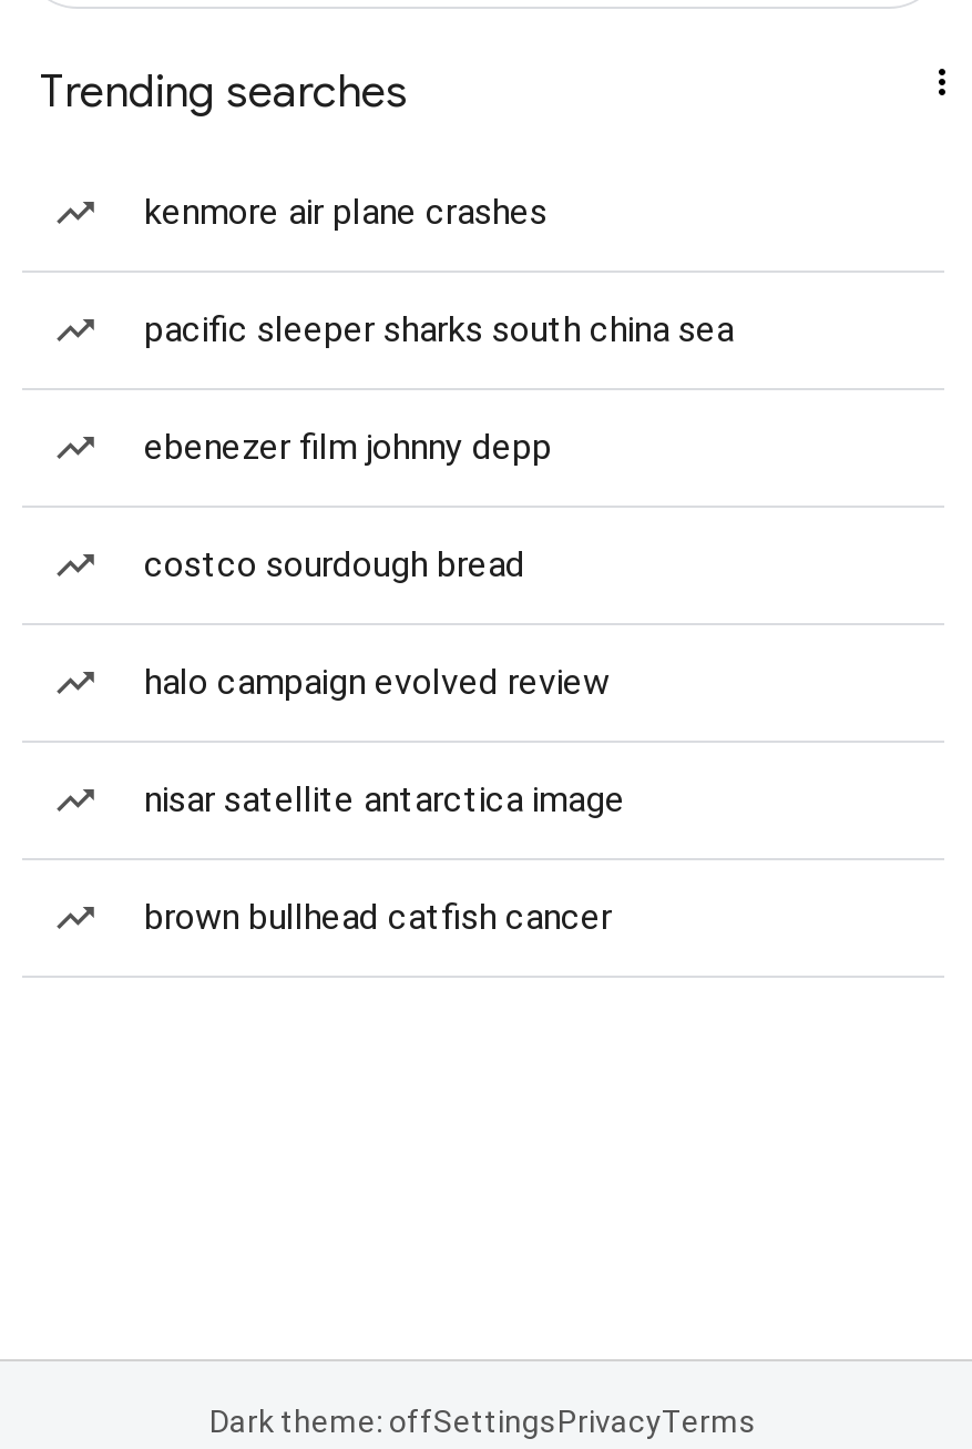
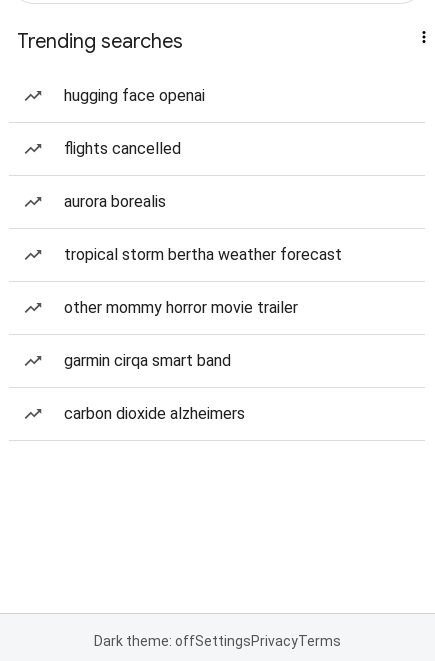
[144,191,548,233] kenmore air plane crashes -> [64,86,205,105] hugging face openai
[144,308,734,350] pacific sleeper sharks south china sea -> [64,139,181,158] flights cancelled
[144,426,552,468] ebenezer film johnny depp -> [64,192,166,211] aurora borealis
[144,543,525,585] costco sourdough bread -> [64,245,342,264] tropical storm bertha weather forecast
[144,661,610,703] halo campaign evolved review -> [64,298,298,317] other mommy horror movie trailer
[144,778,625,820] nisar satellite antarctica image -> [64,351,231,370] garmin cirqa smart band
[144,896,612,938] brown bullhead catfish cancer -> [64,404,245,423] carbon dioxide alzheimers

